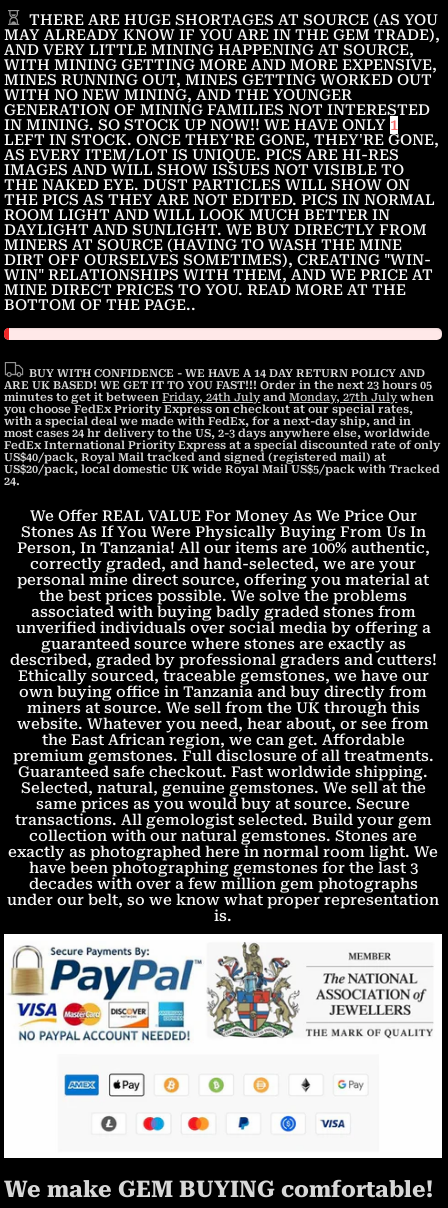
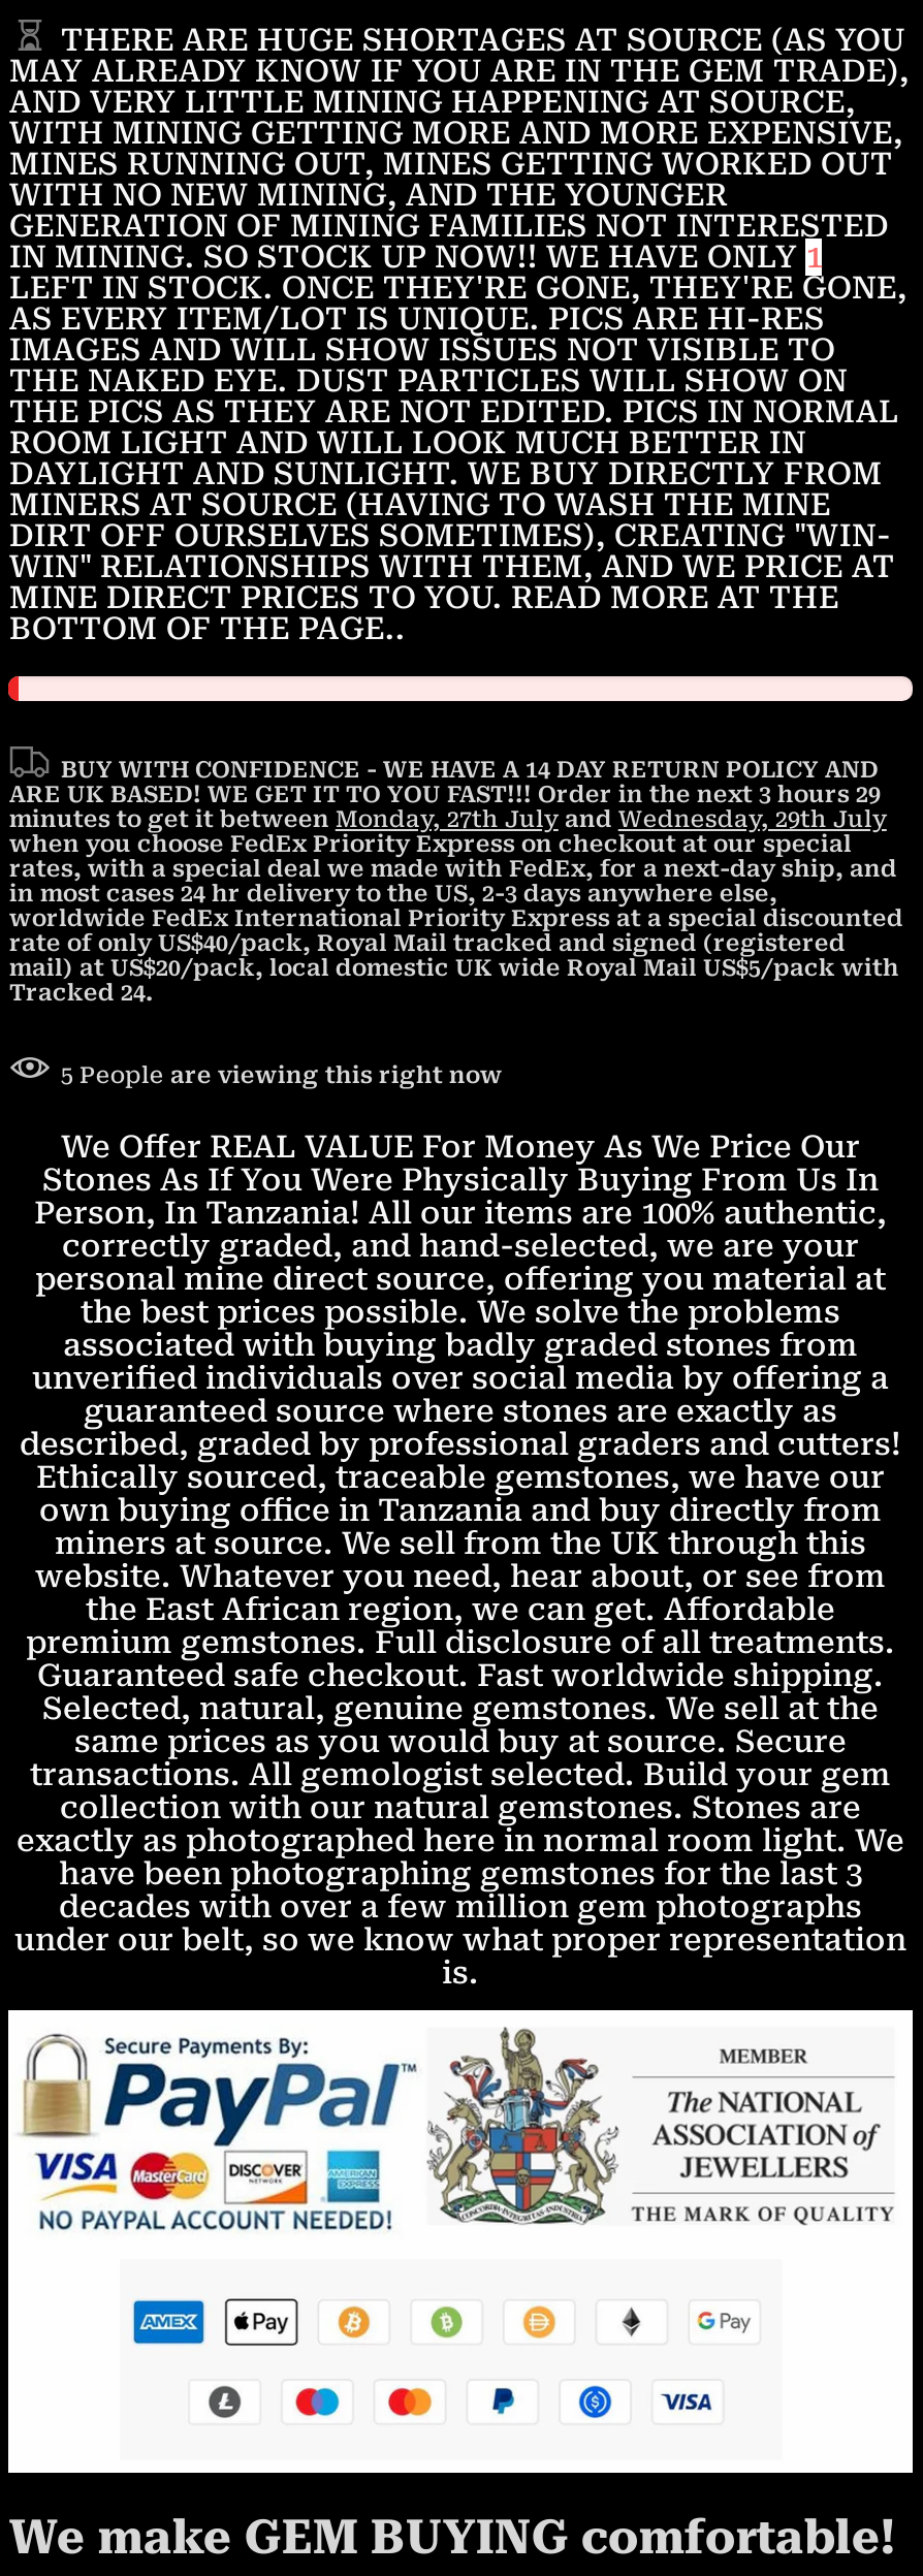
[4,379,440,488] ARE UK BASED! WE GET IT TO YOU FAST!!! Order in the next 23 hours 05 | minutes to get it between Friday, 24th July and Monday, 27th July when | you choose FedEx Priority Express on checkout at our special rates, | with a special deal we made with FedEx, for a next-day ship, and in | most cases 24 hr delivery to the US, 2-3 days anywhere else, worldwide | FedEx International Priority Express at a special discounted rate of only | US$40/pack, Royal Mail tracked and signed (registered mail) at | US$20/pack, local domestic UK wide Royal Mail US$5/pack with Tracked | 24. -> [9,781,903,1088] ARE UK BASED! WE GET IT TO YOU FAST!!! Order in the next 3 hours 29 | minutes to get it between Monday, 27th July and Wednesday, 29th July | when you choose FedEx Priority Express on checkout at our special | rates, with a special deal we made with FedEx, for a next-day ship, and | in most cases 24 hr delivery to the US, 2-3 days anywhere else, | worldwide FedEx International Priority Express at a special discounted | rate of only US$40/pack, Royal Mail tracked and signed (registered | mail) at US$20/pack, local domestic UK wide Royal Mail US$5/pack with | Tracked 24. | 5 People are viewing this right now

